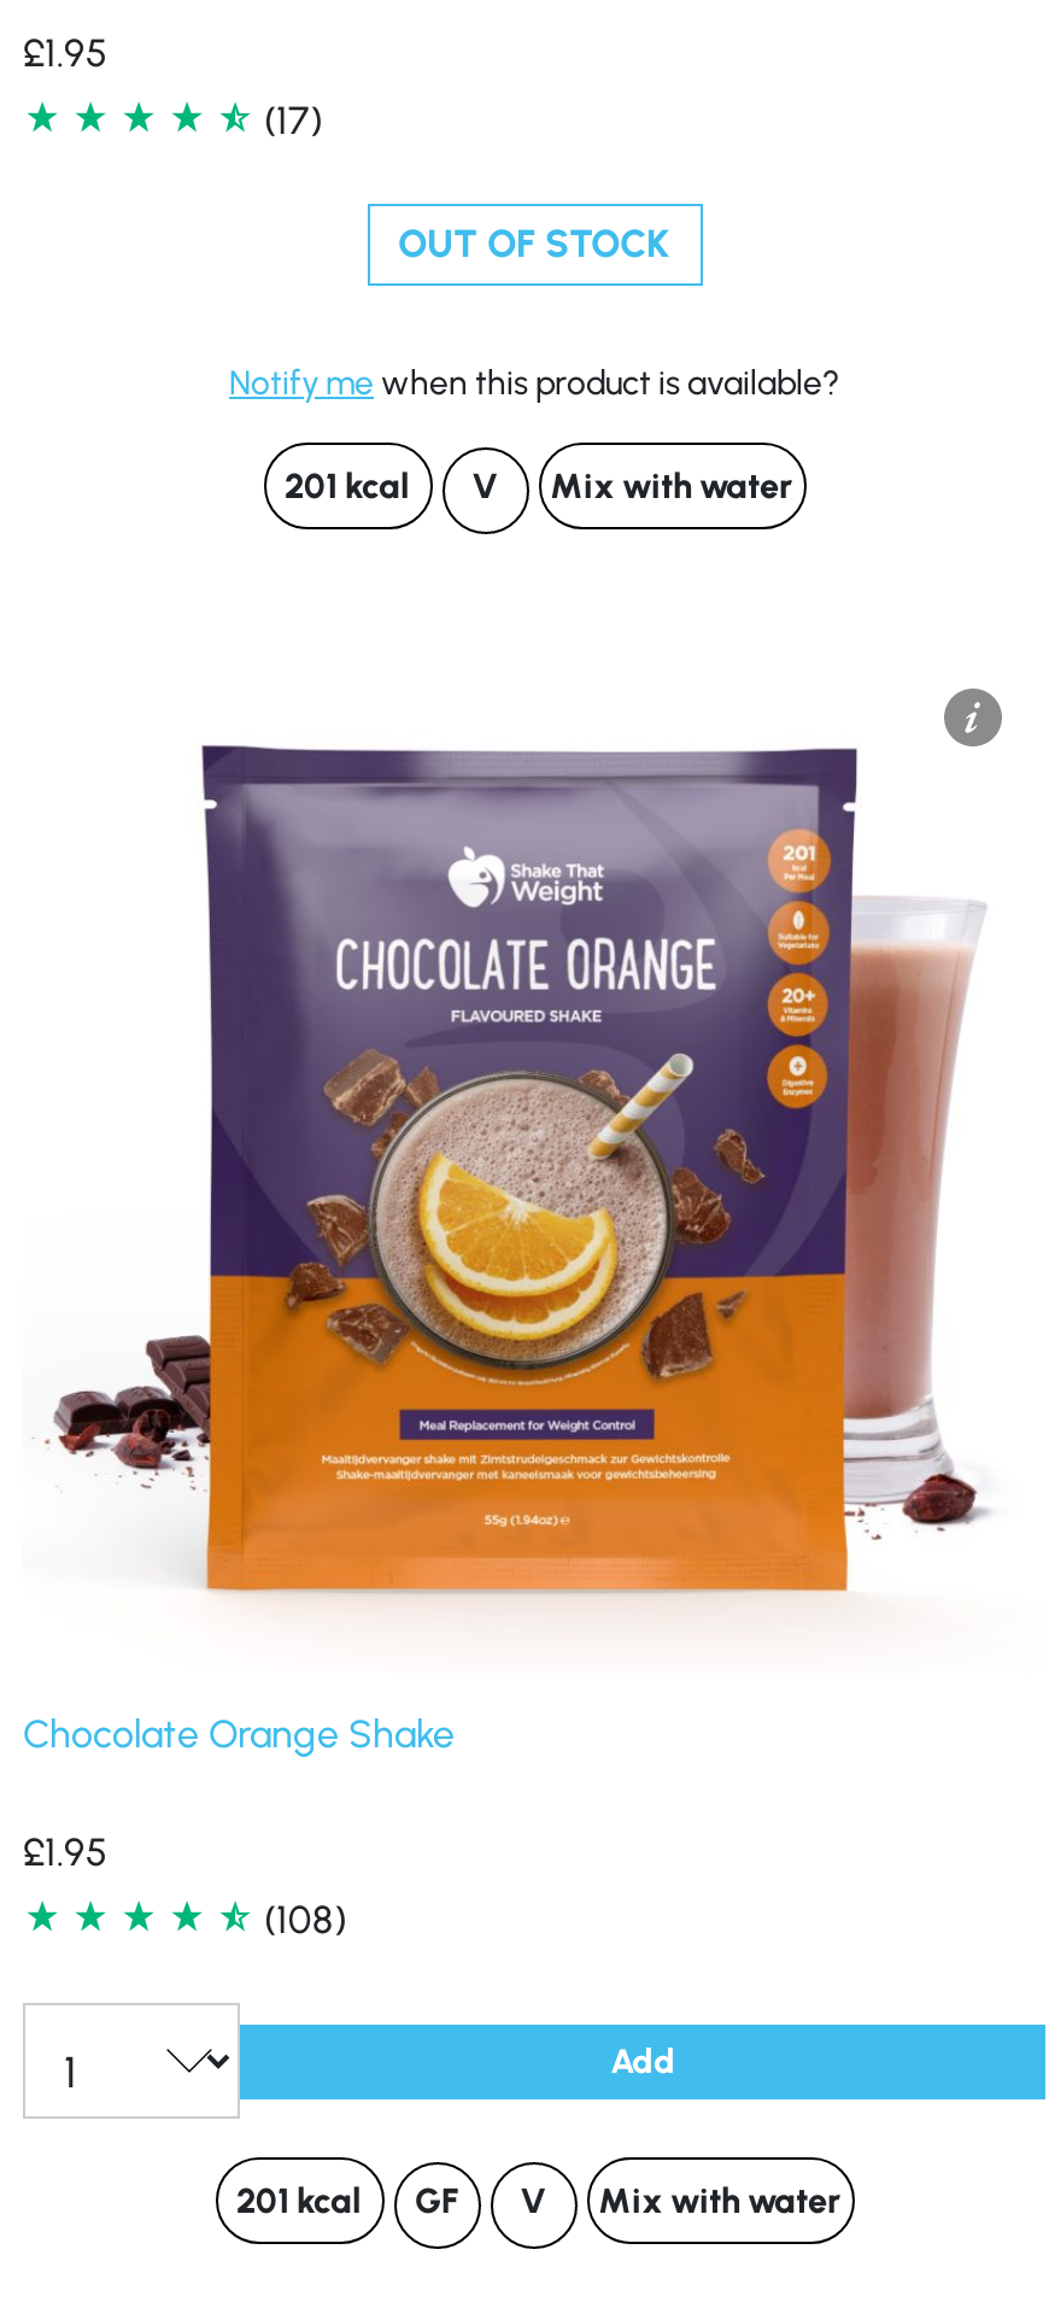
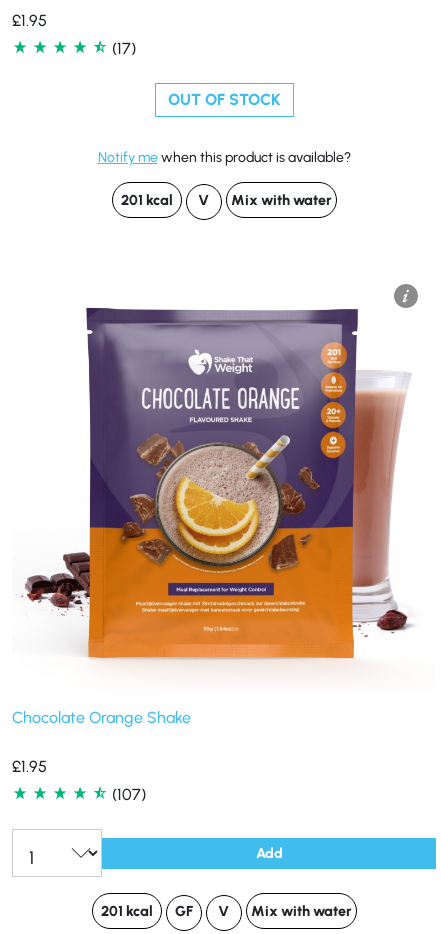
[264,1897,346,1943] (108) -> [112,785,146,804] (107)

